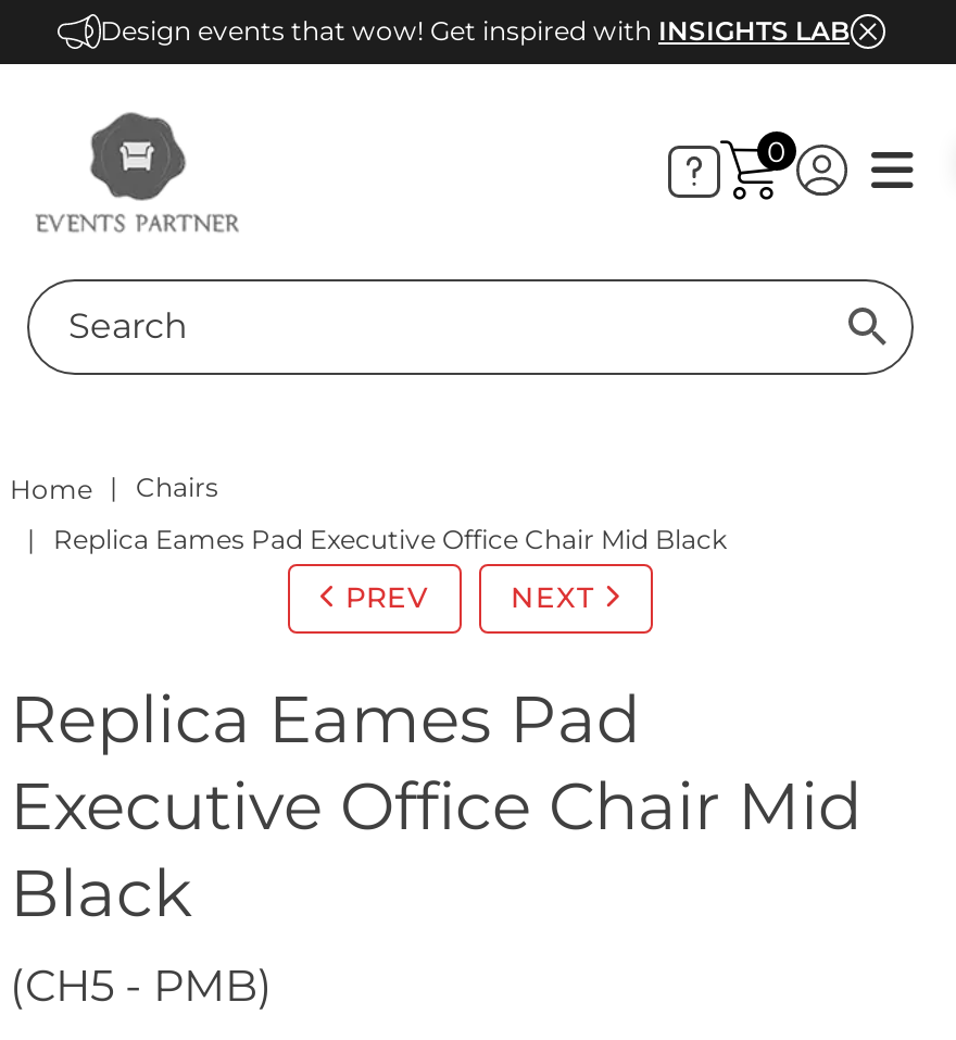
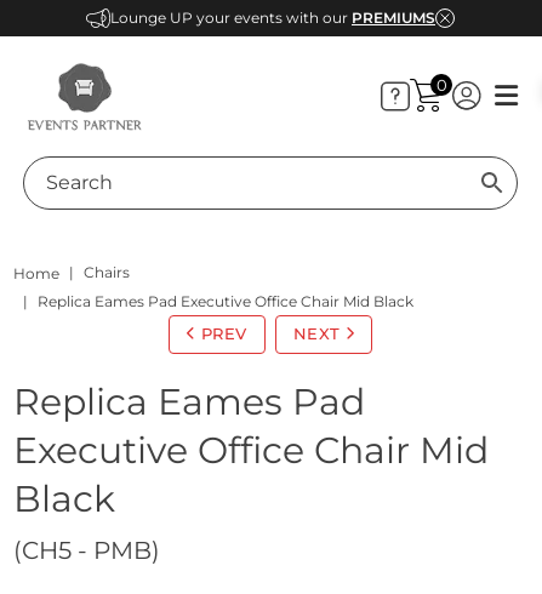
[100,14,850,47] Design events that wow! Get inspired with INSIGHTS LAB -> [110,8,435,27] Lounge UP your events with our PREMIUMS

